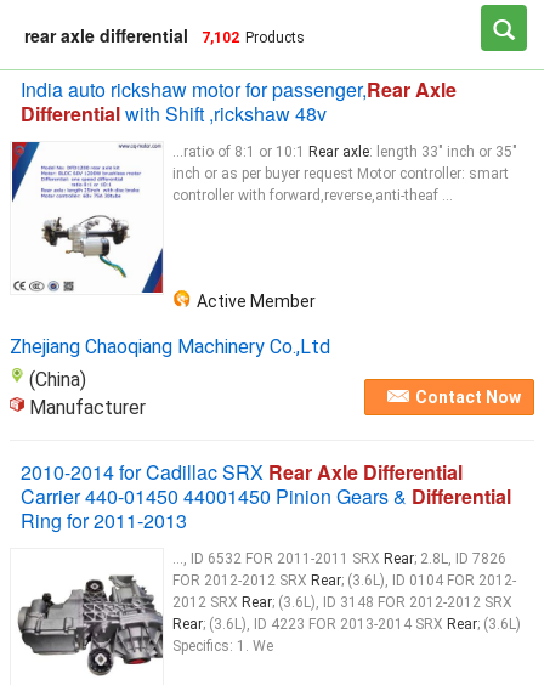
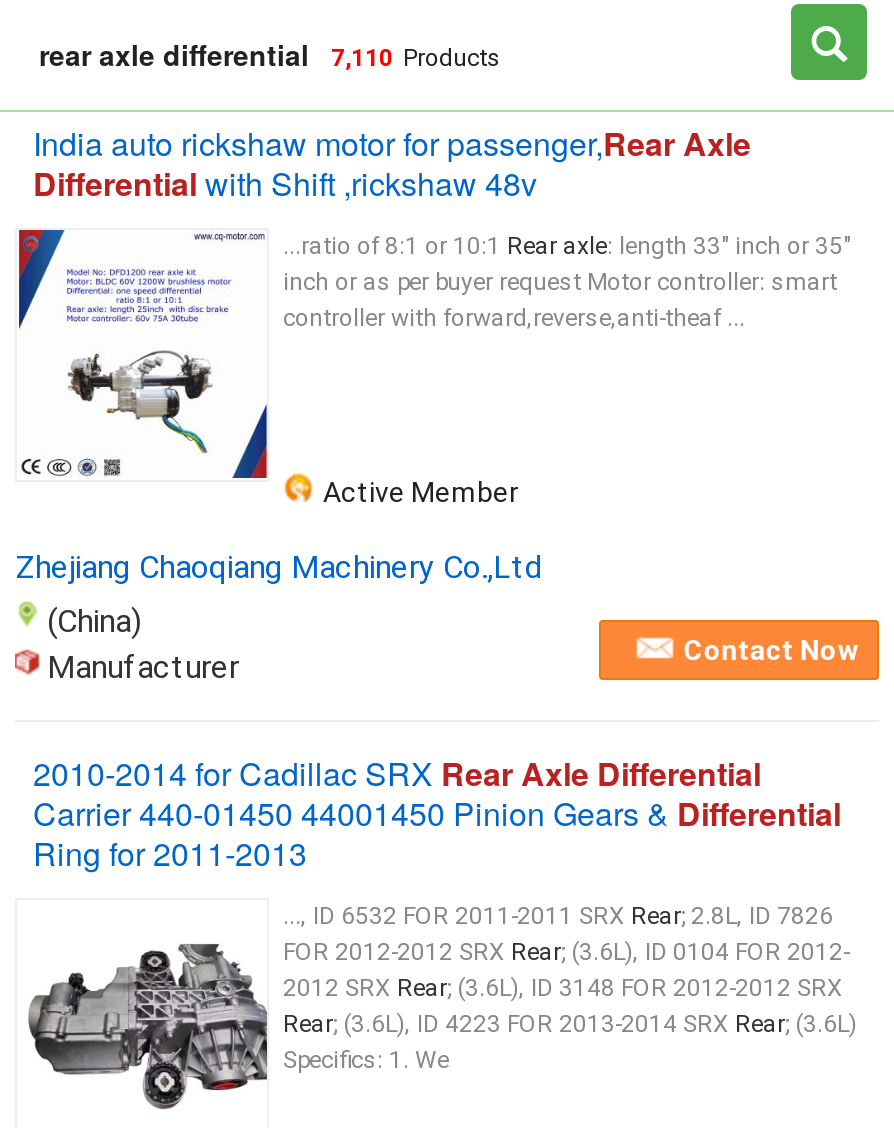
[24,23,305,47] rear axle differential 7,102 Products -> [39,34,501,74] rear axle differential 7,110 Products

